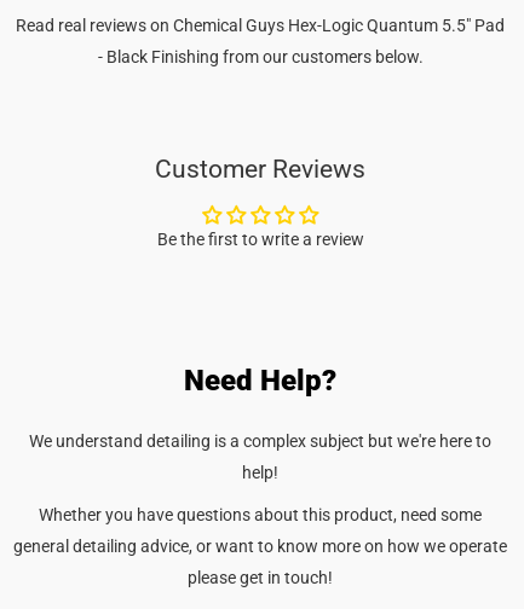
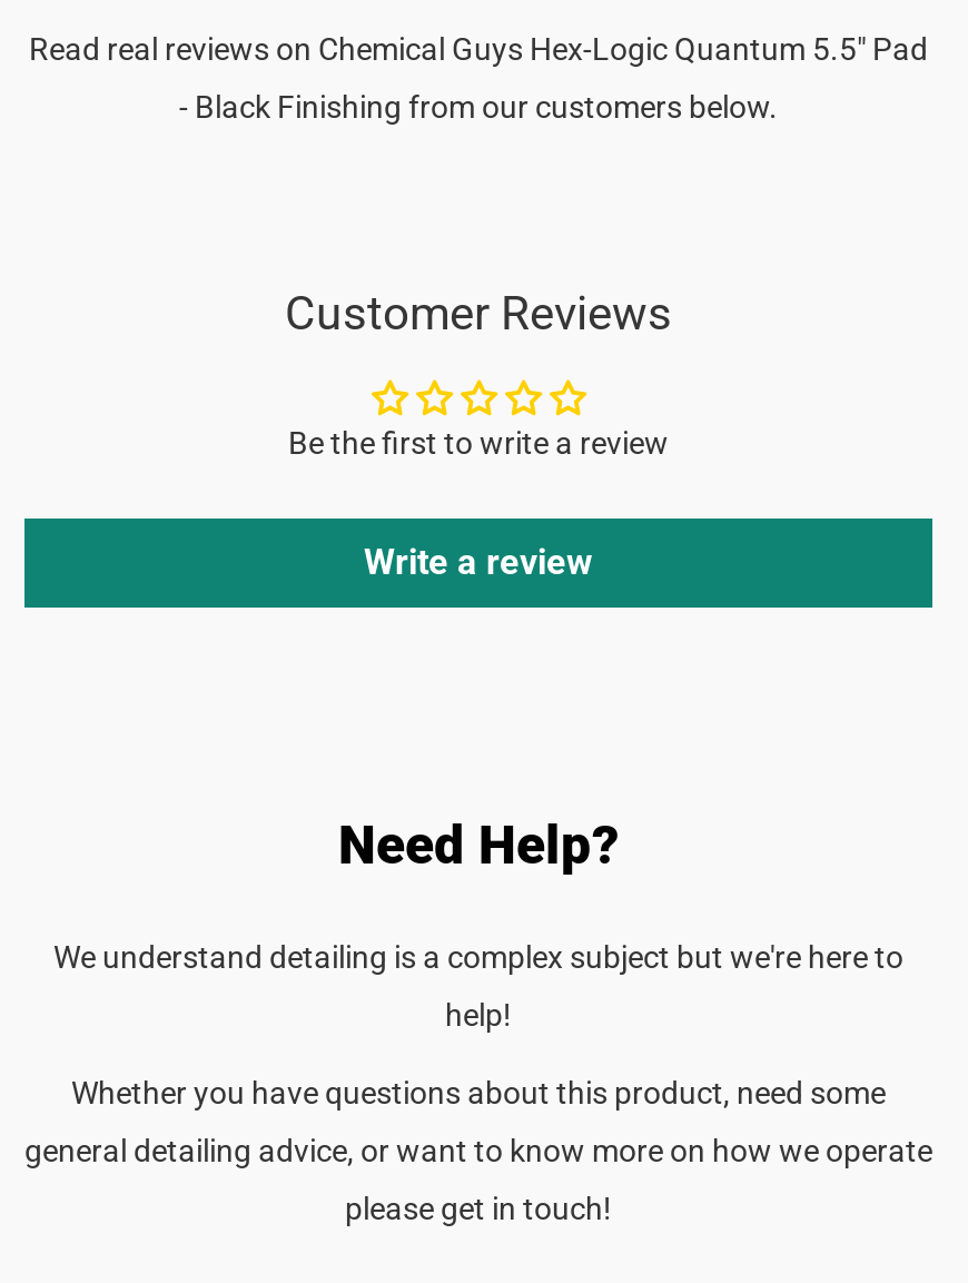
none -> [364,540,593,582] Write a review

